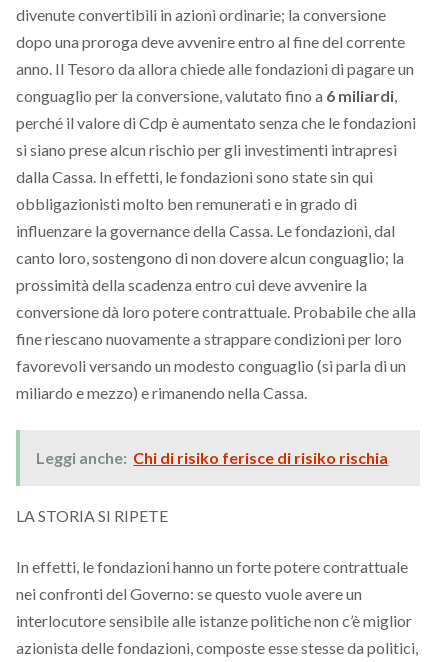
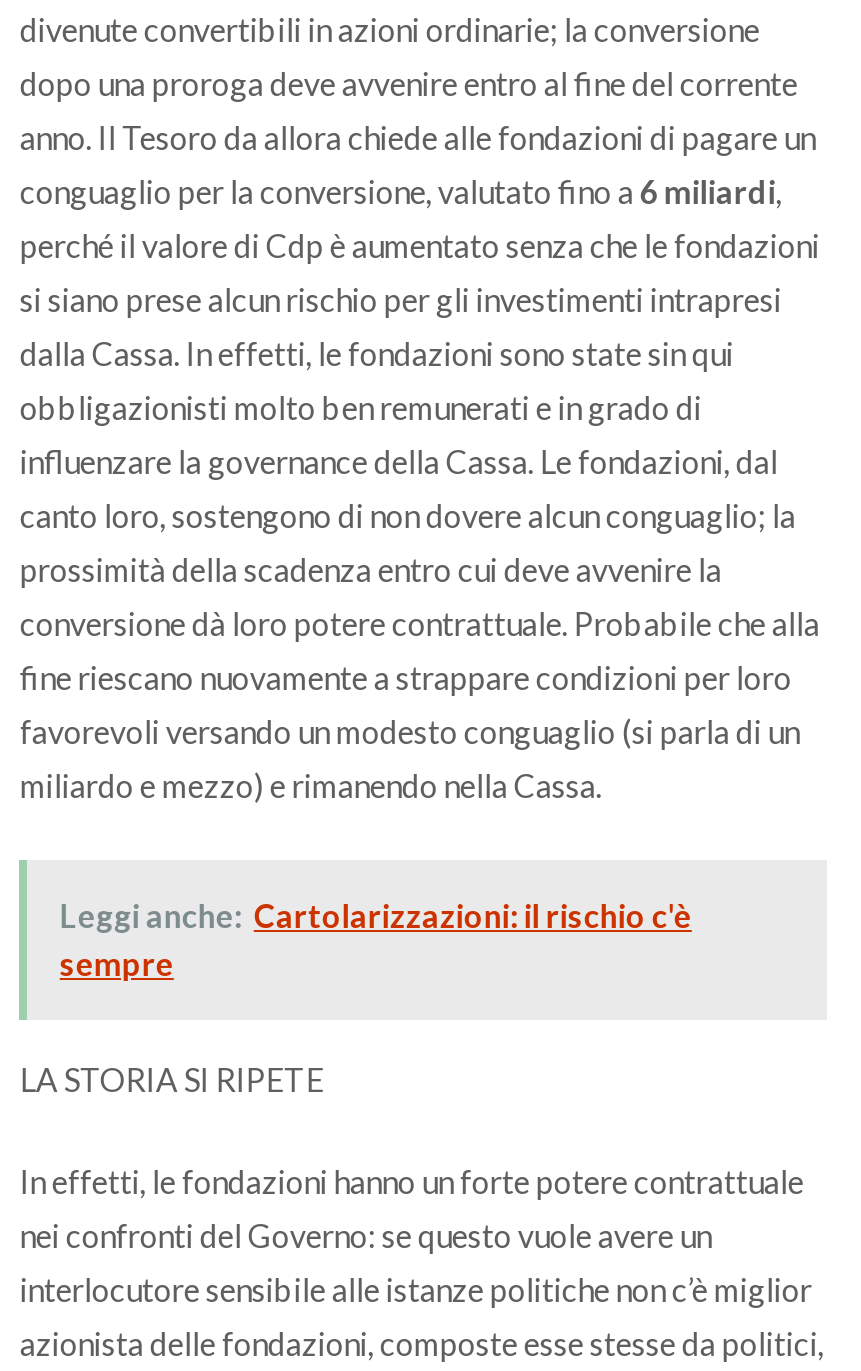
[36,448,388,467] Leggi anche: Chi di risiko ferisce di risiko rischia -> [60,895,692,981] Leggi anche: Cartolarizzazioni: il rischio c'è | sempre

